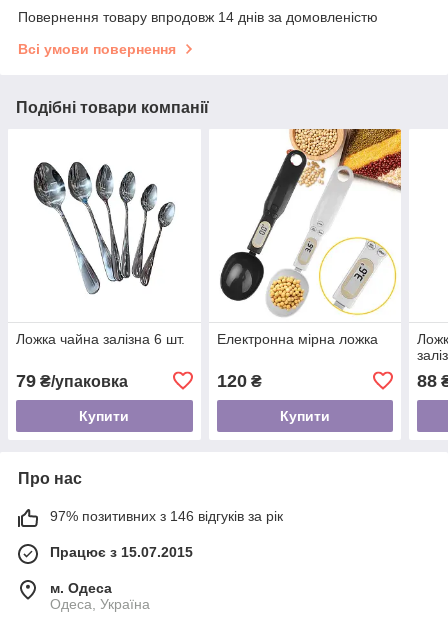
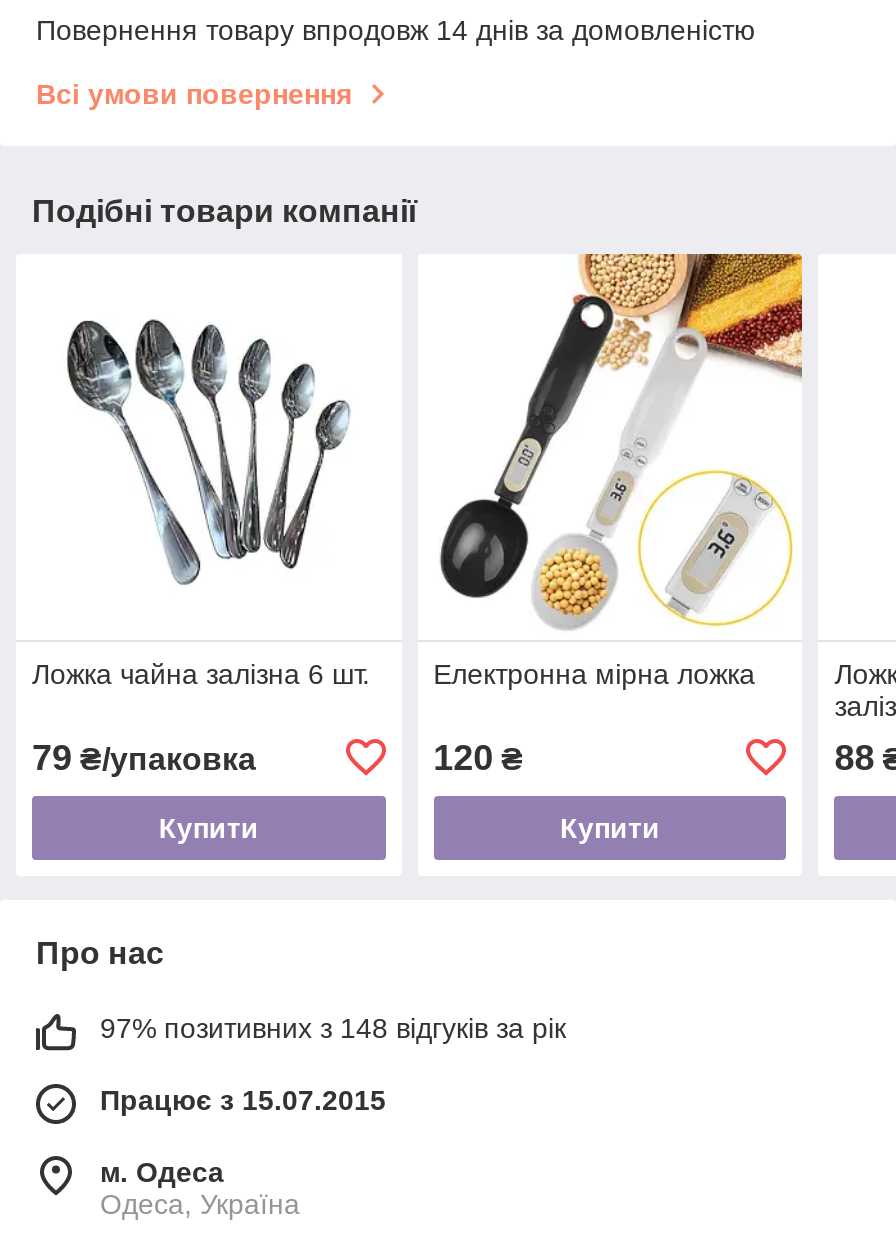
[50,508,283,524] 97% позитивних з 146 відгуків за рік -> [100,1012,566,1044] 97% позитивних з 148 відгуків за рік

